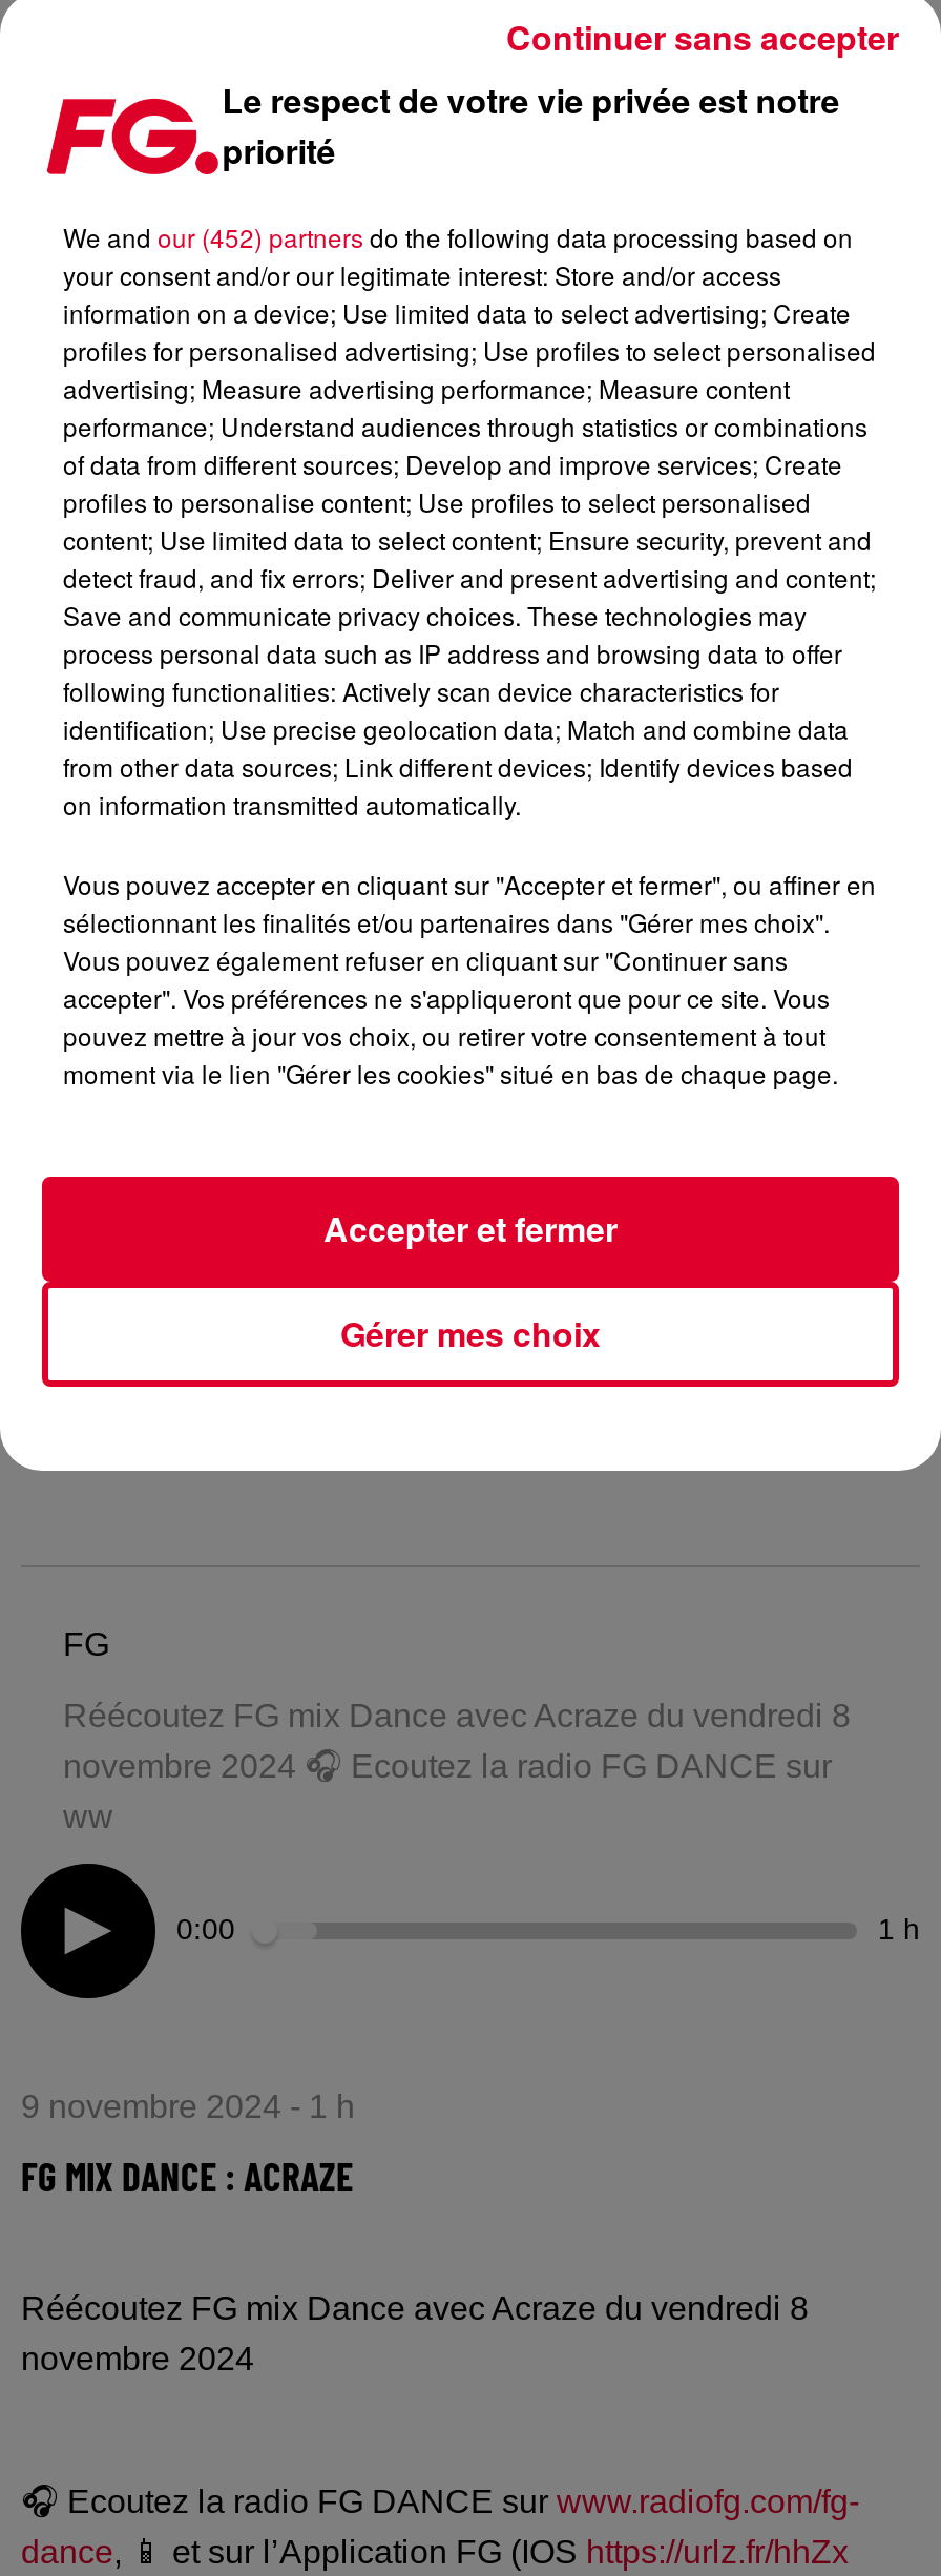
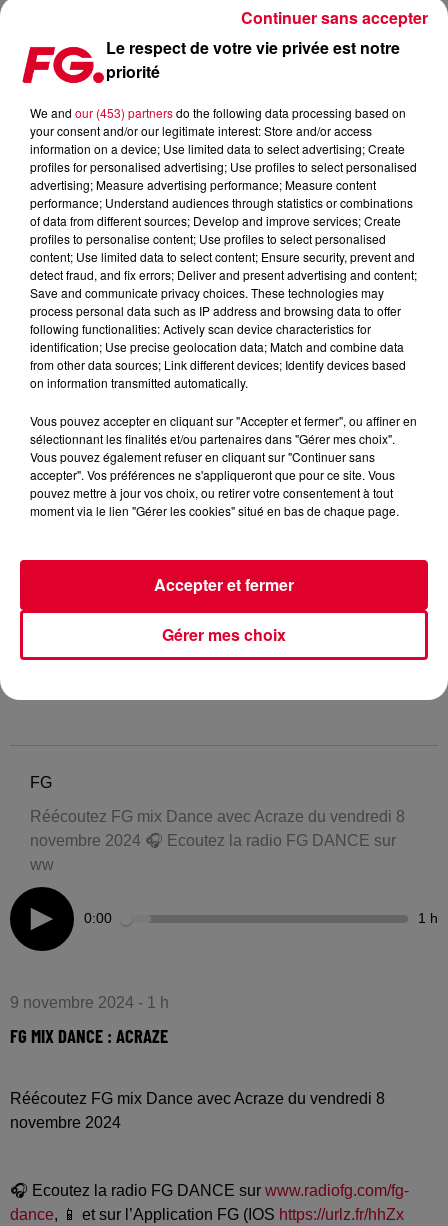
[63,219,853,254] We and our (452) partners do the following data processing based on -> [30,104,406,121] We and our (453) partners do the following data processing based on

